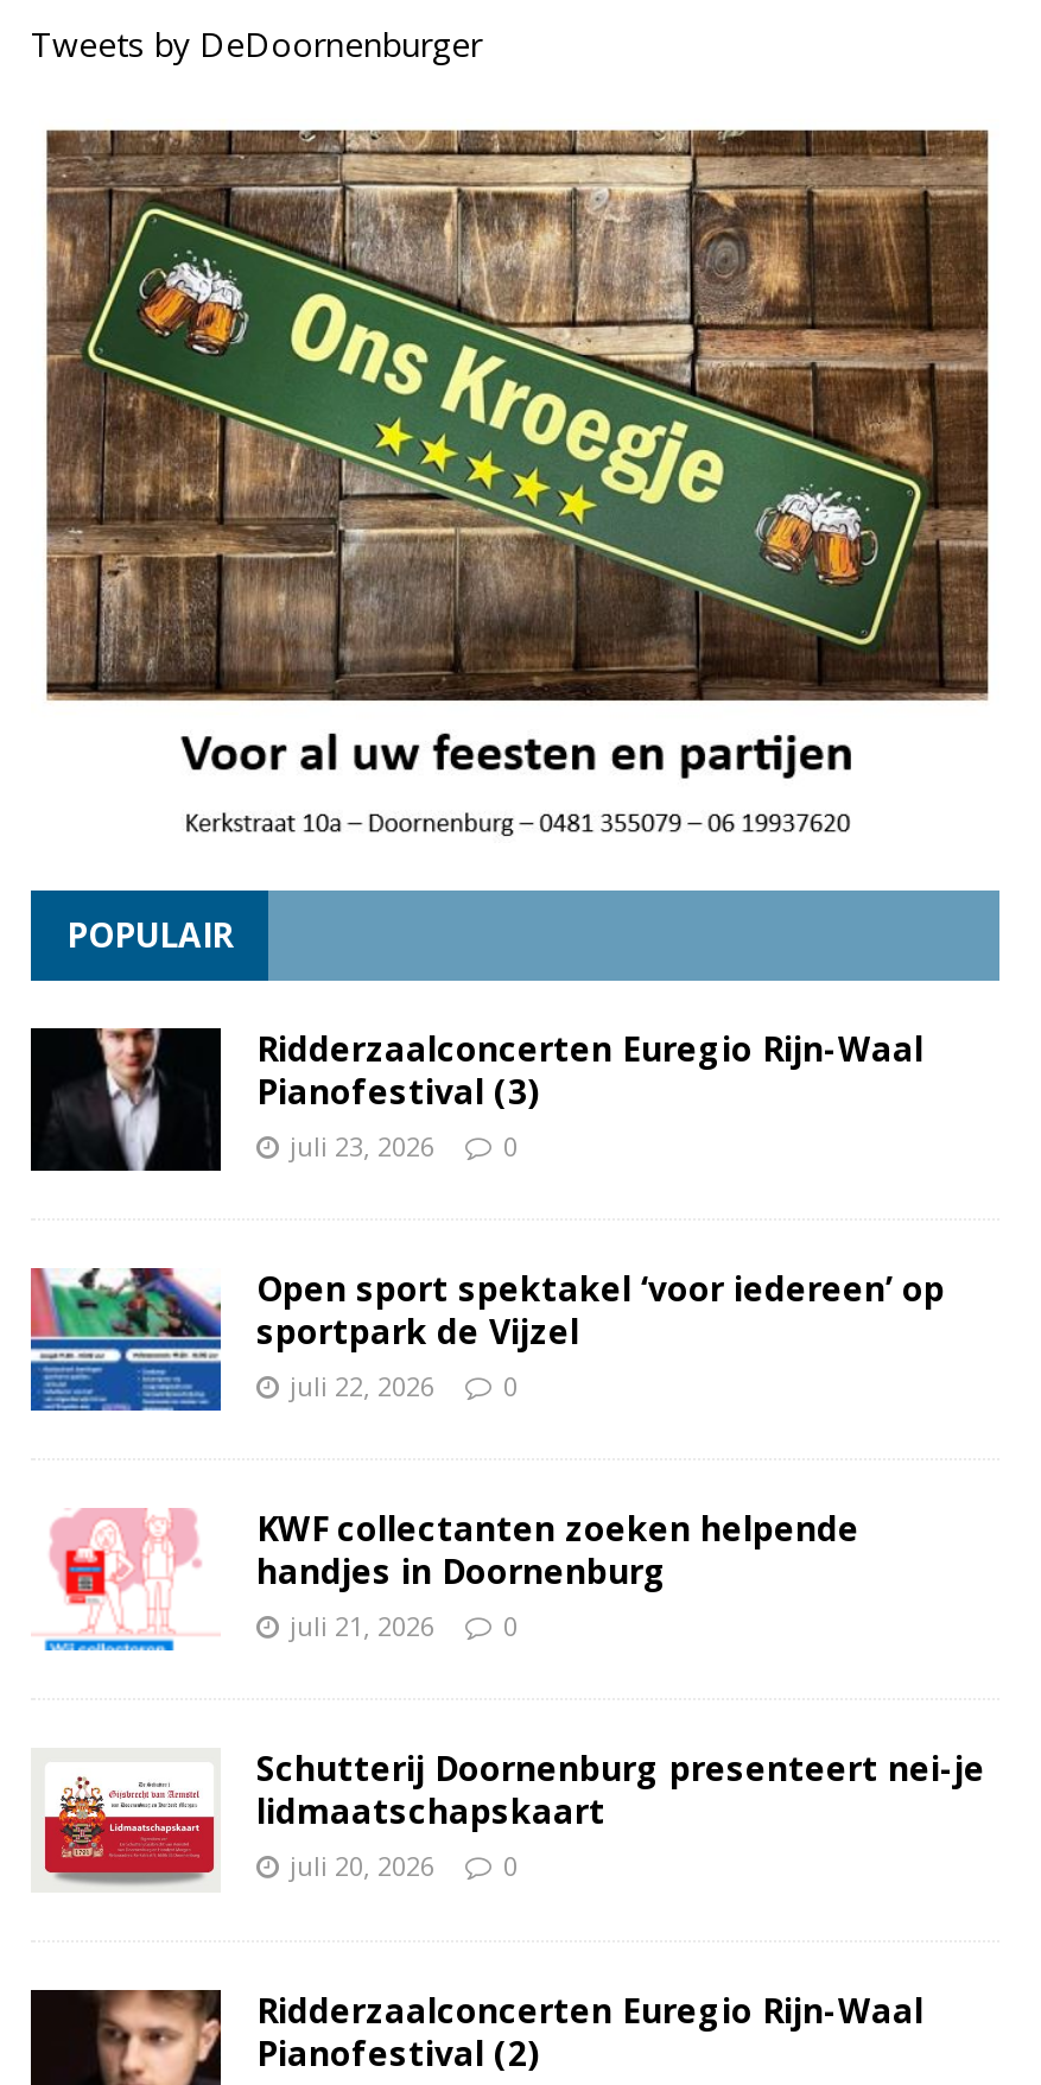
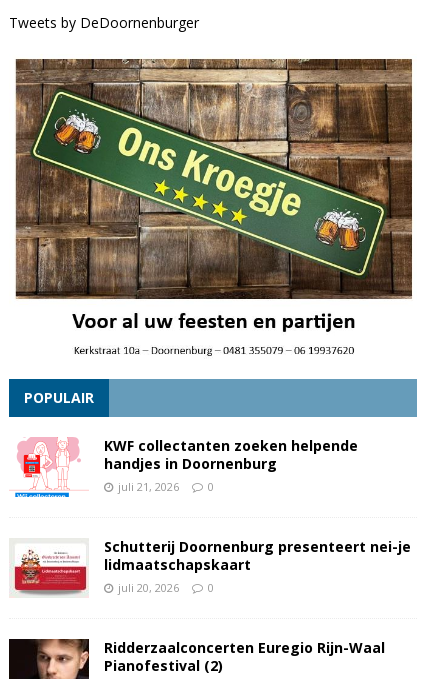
[28,1026,945,1405] [image] | Ridderzaalconcerten Euregio Rijn-Waal | Pianofestival (3) | juli 23, 2026 | 0 | Open sport spektakel ‘voor iedereen’ op | sportpark de Vijzel | juli 22, 2026 | 0 -> none
[28,1266,223,1413] [image] -> none

